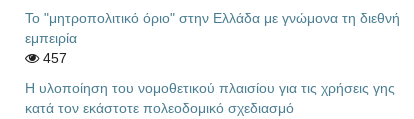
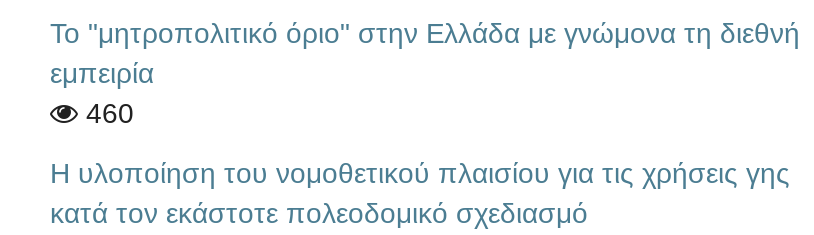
[39,50,67,66] 457 -> [78,97,134,129] 460

